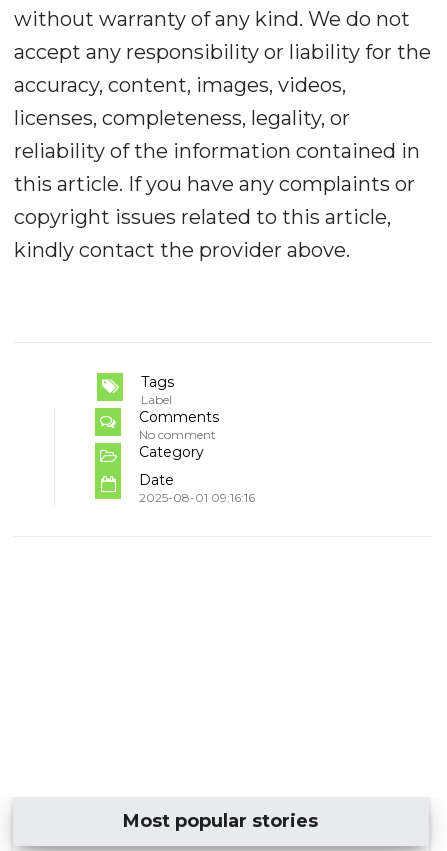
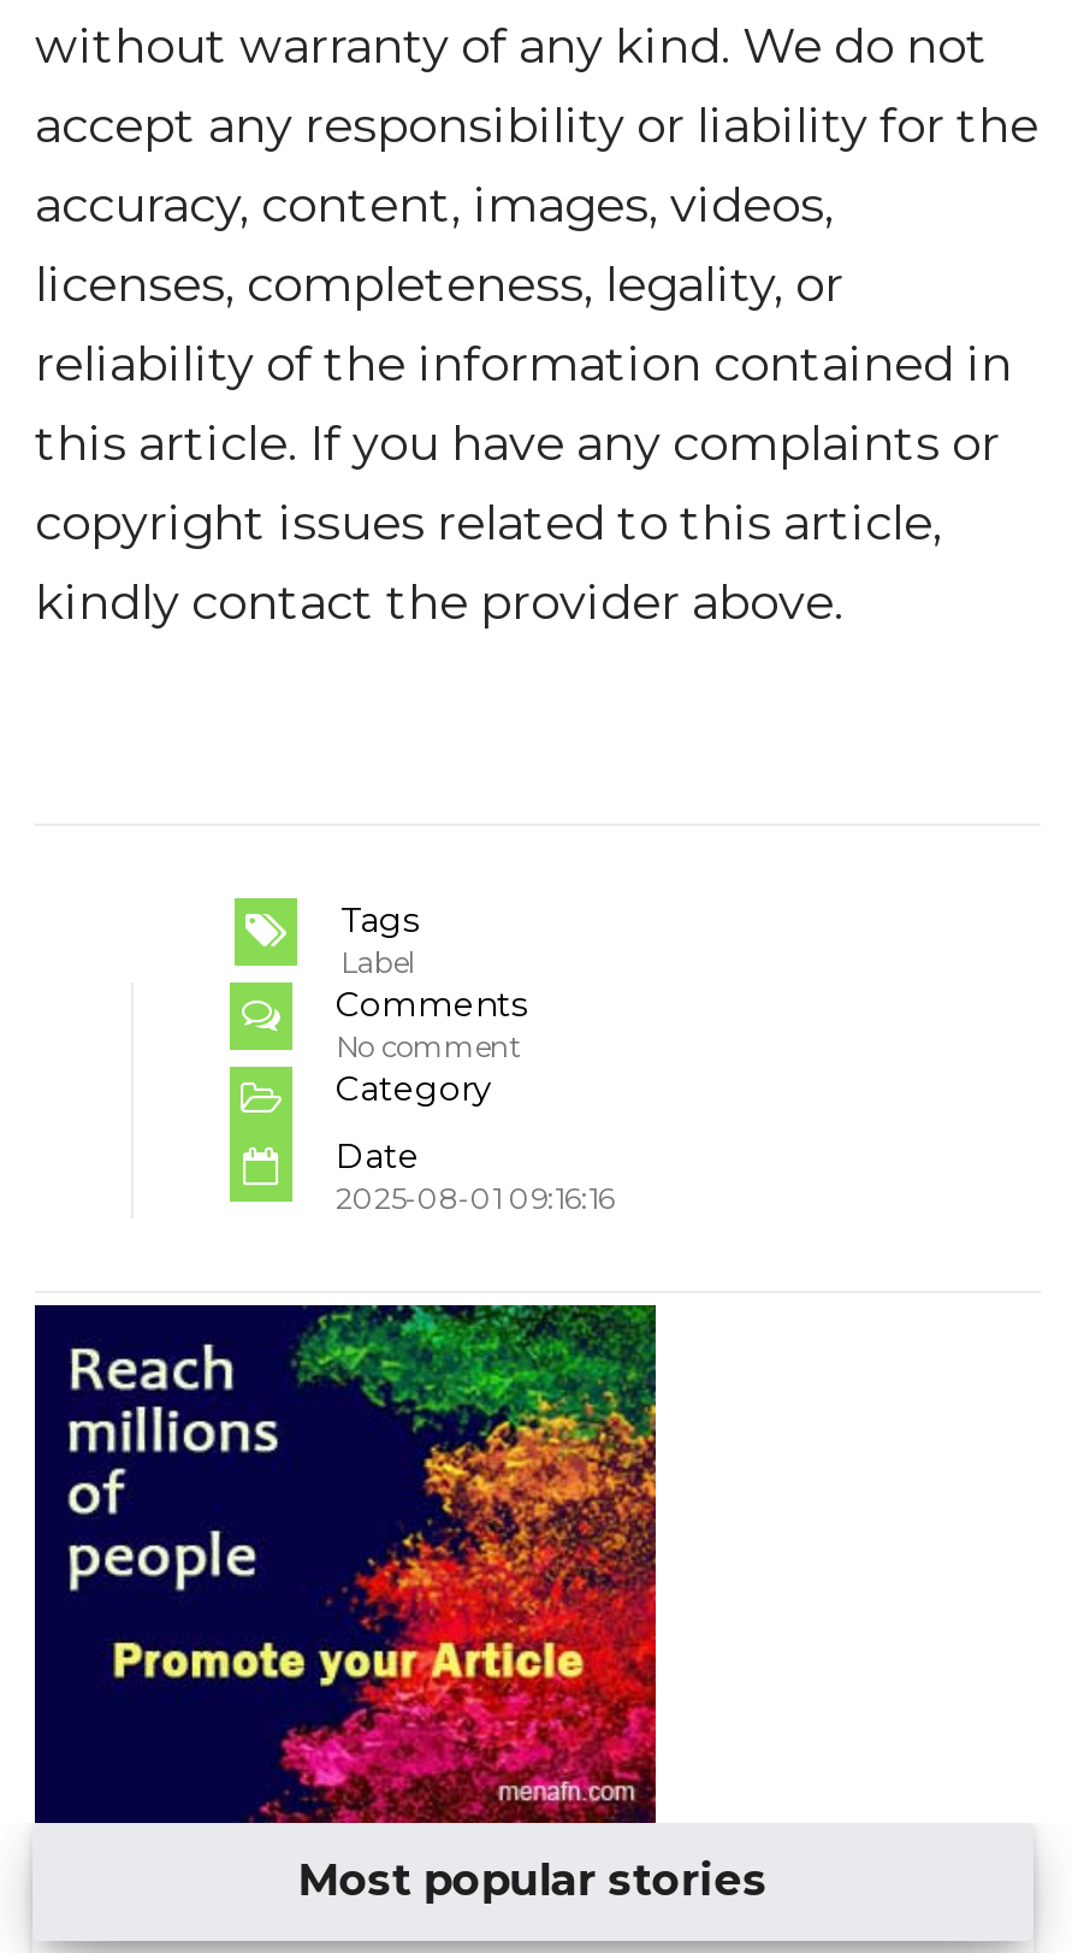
none -> [32,1303,658,1825] [image]

